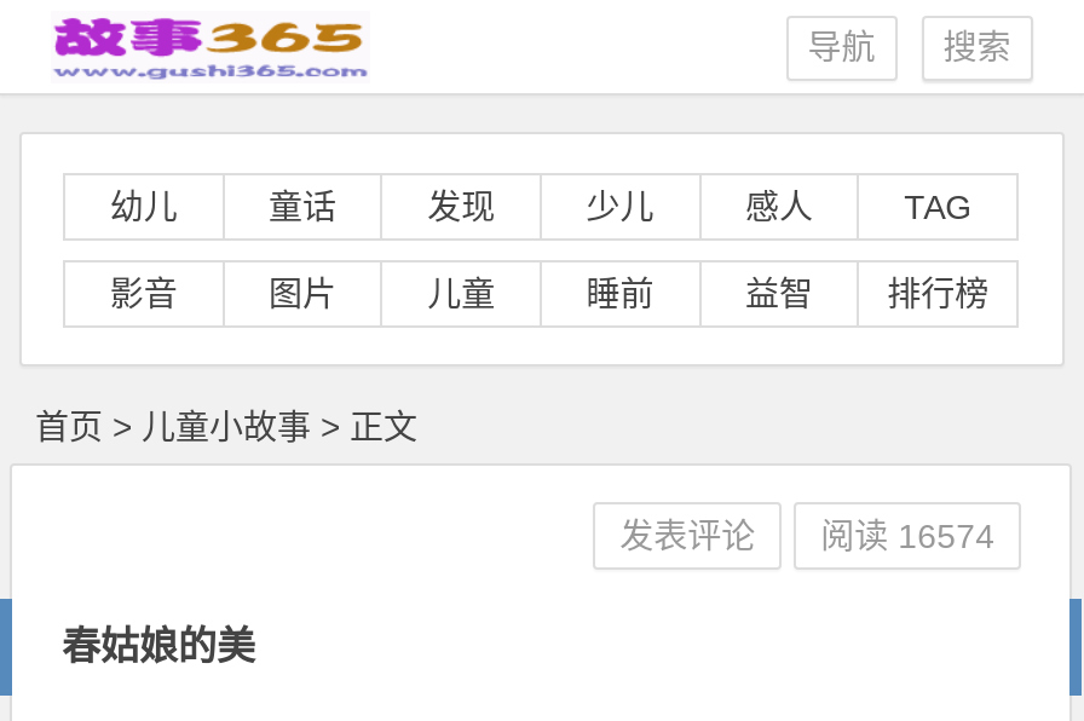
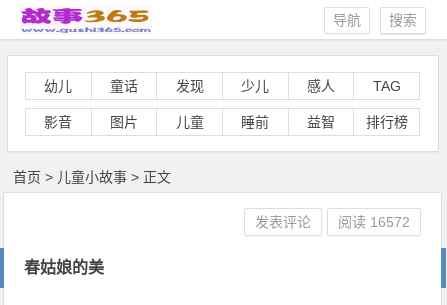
[620,517,995,555] 发表评论 阅读16574 -> [255,214,410,230] 发表评论 阅读16572

